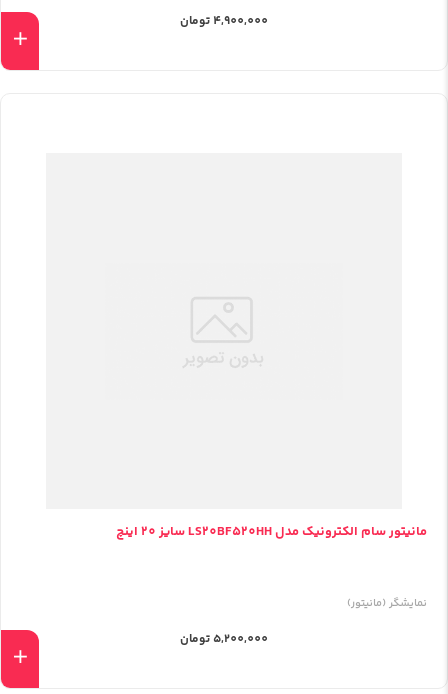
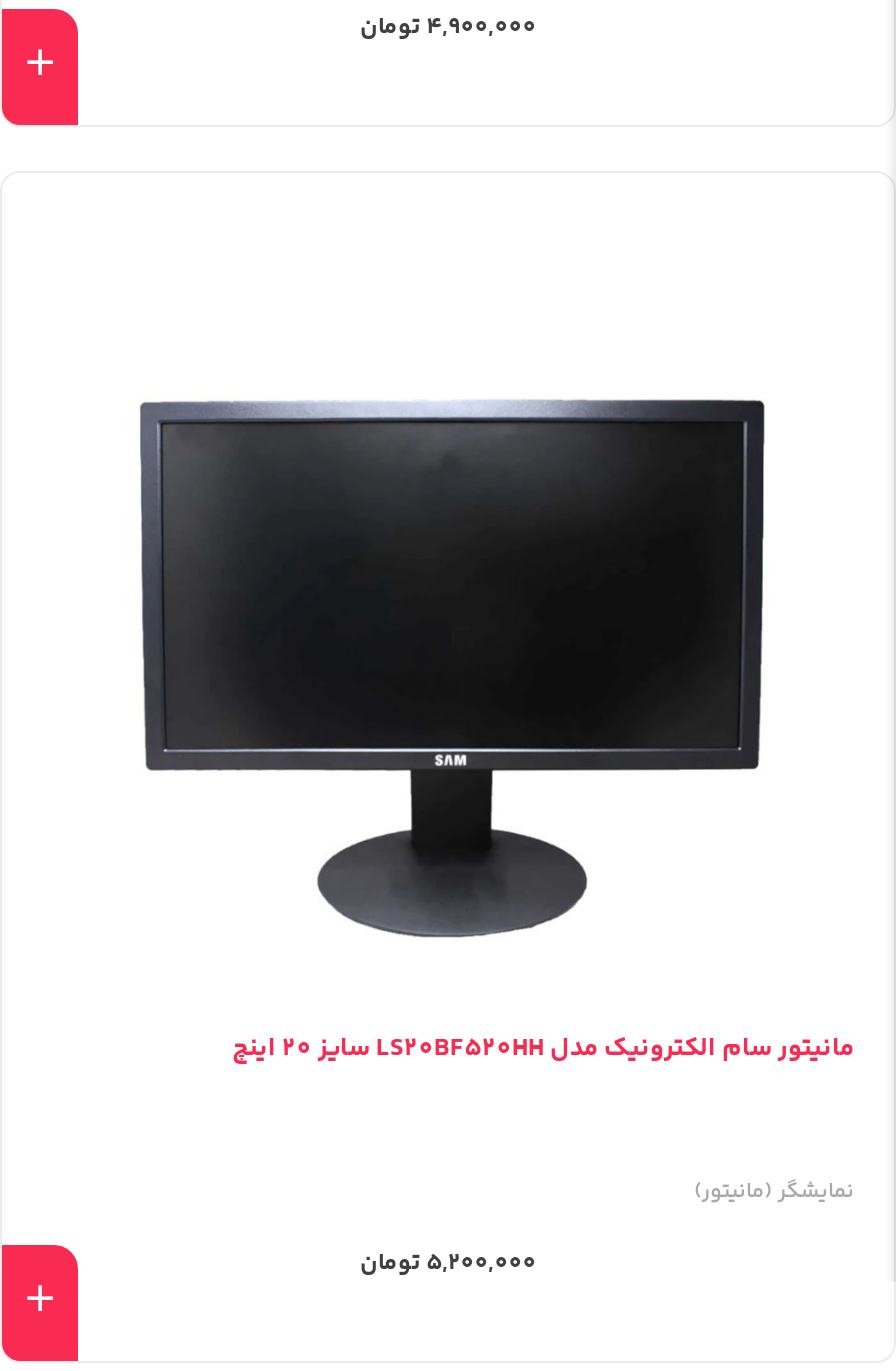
none -> [138,399,766,939] [image]

